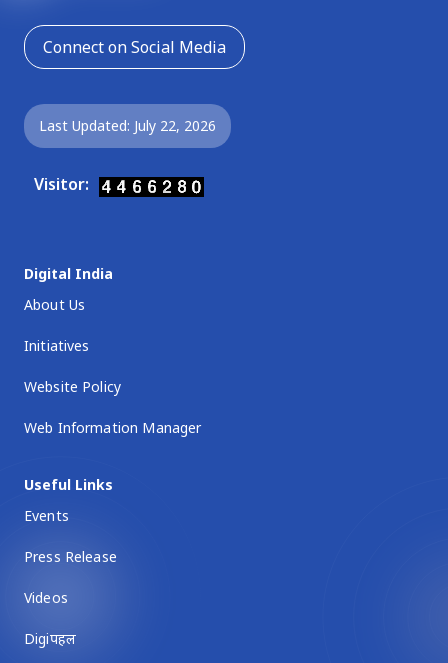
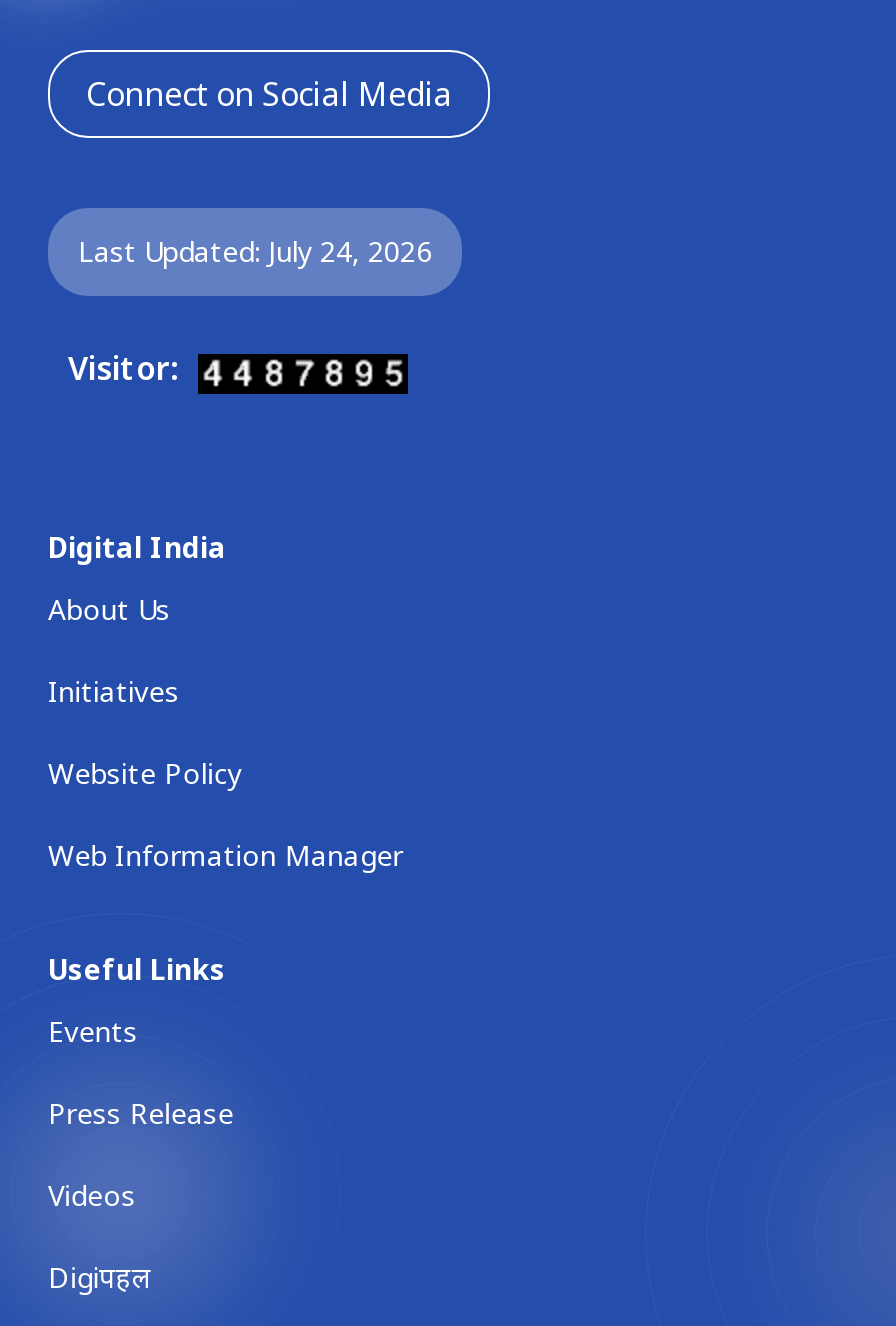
[39,116,216,135] Last Updated: July 22, 2026 -> [78,233,432,271] Last Updated: July 24, 2026

